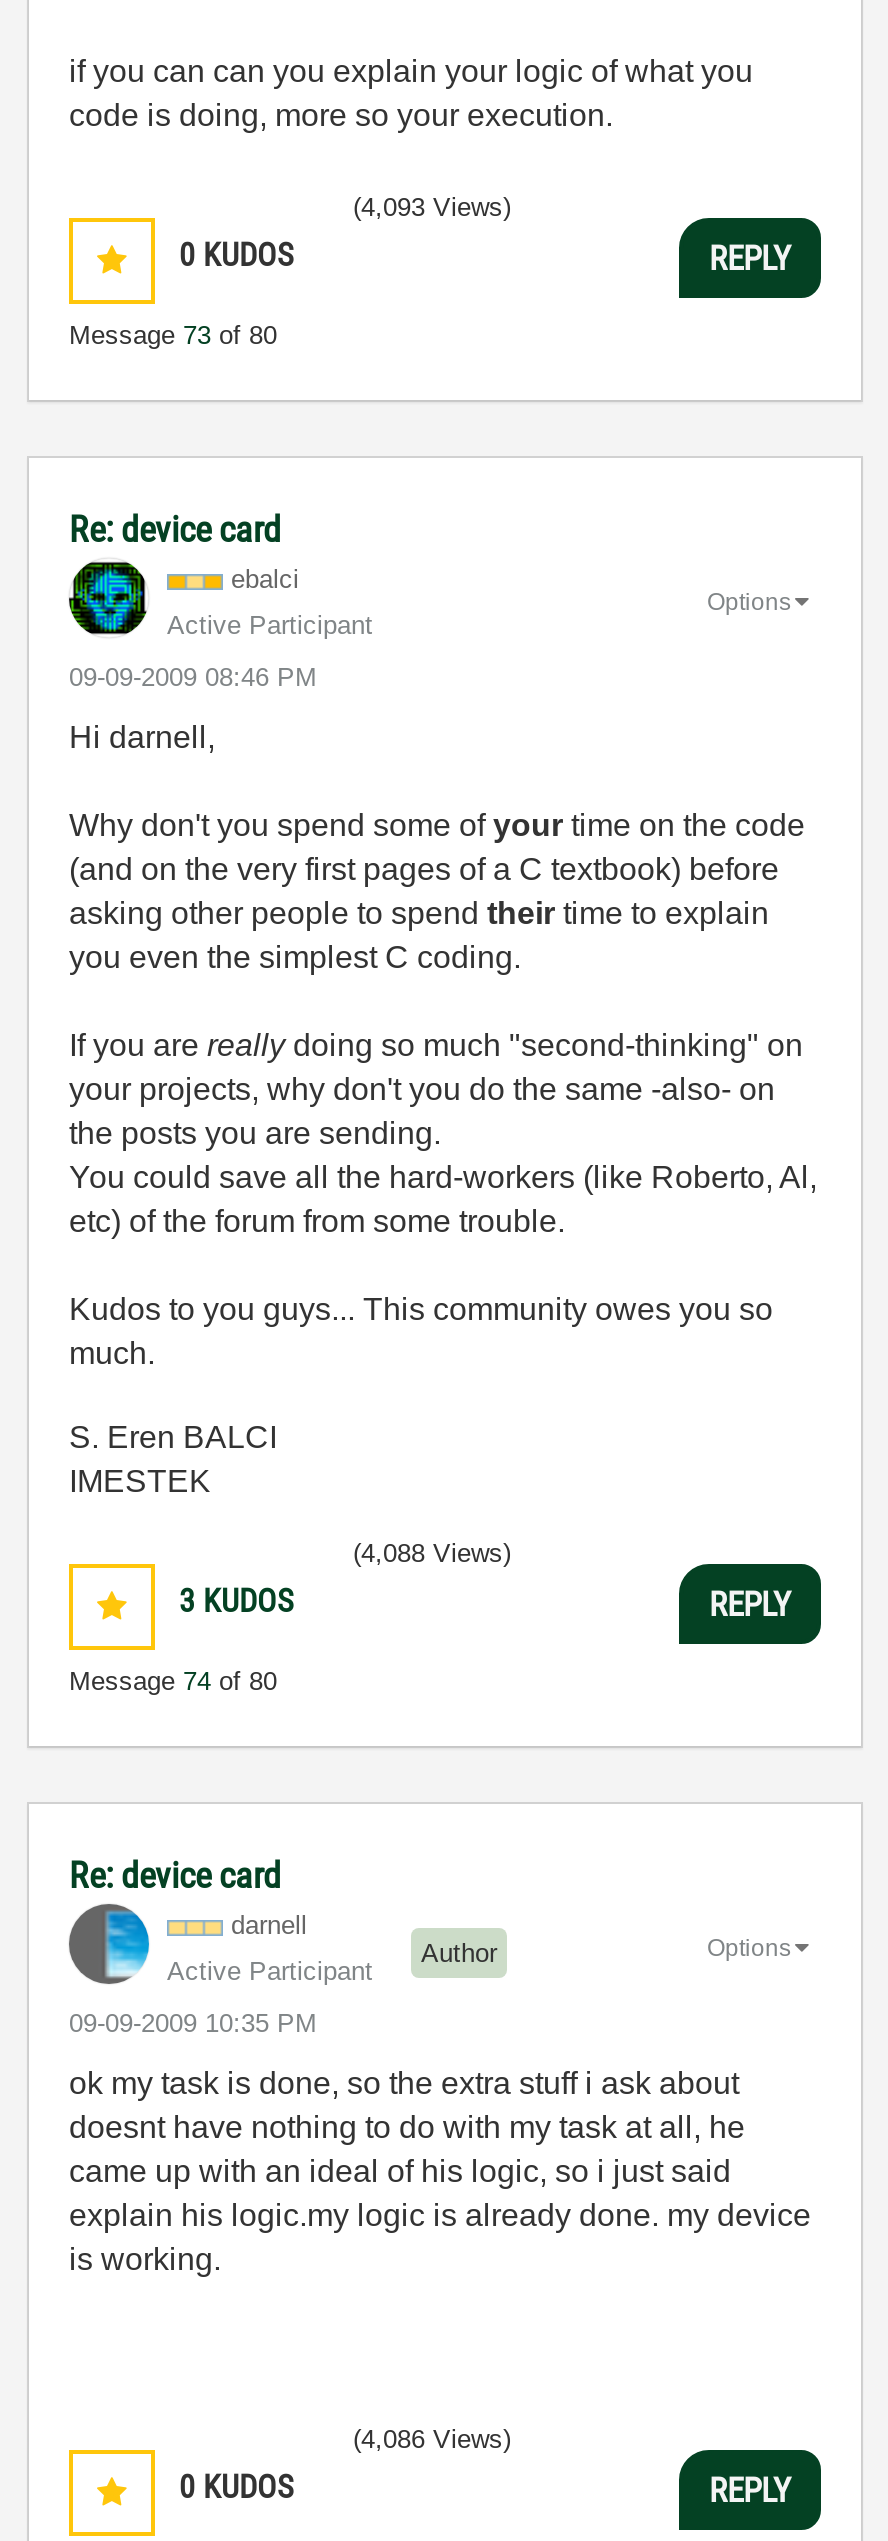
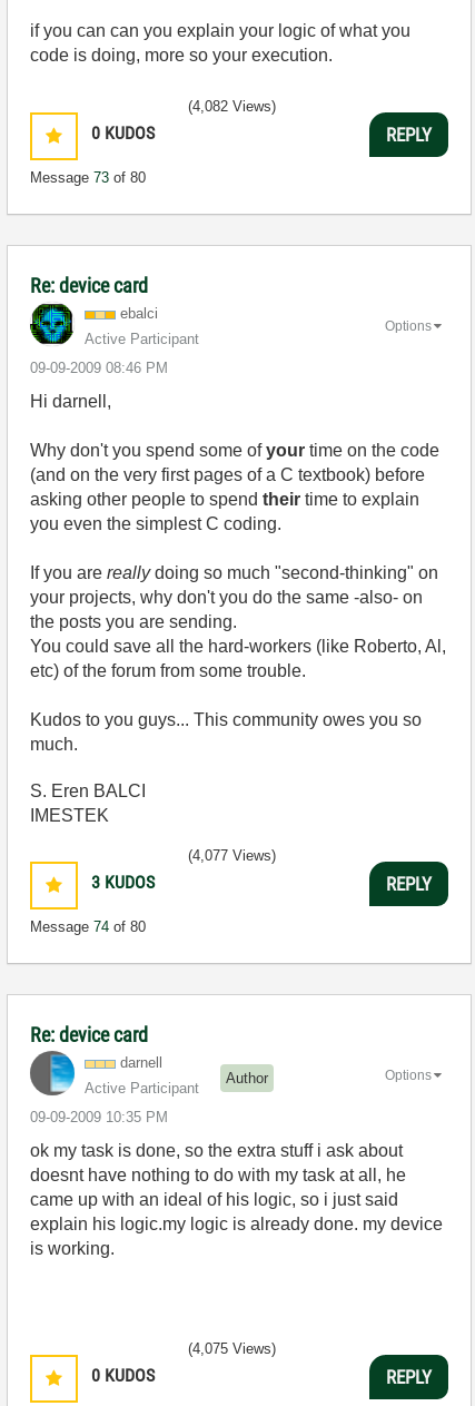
[353,192,511,222] (4,093 Views) -> [188,98,276,115] (4,082 Views)
[353,1538,511,1568] (4,088 Views) -> [188,847,276,864] (4,077 Views)
[353,2424,511,2454] (4,086 Views) -> [188,1340,276,1357] (4,075 Views)

